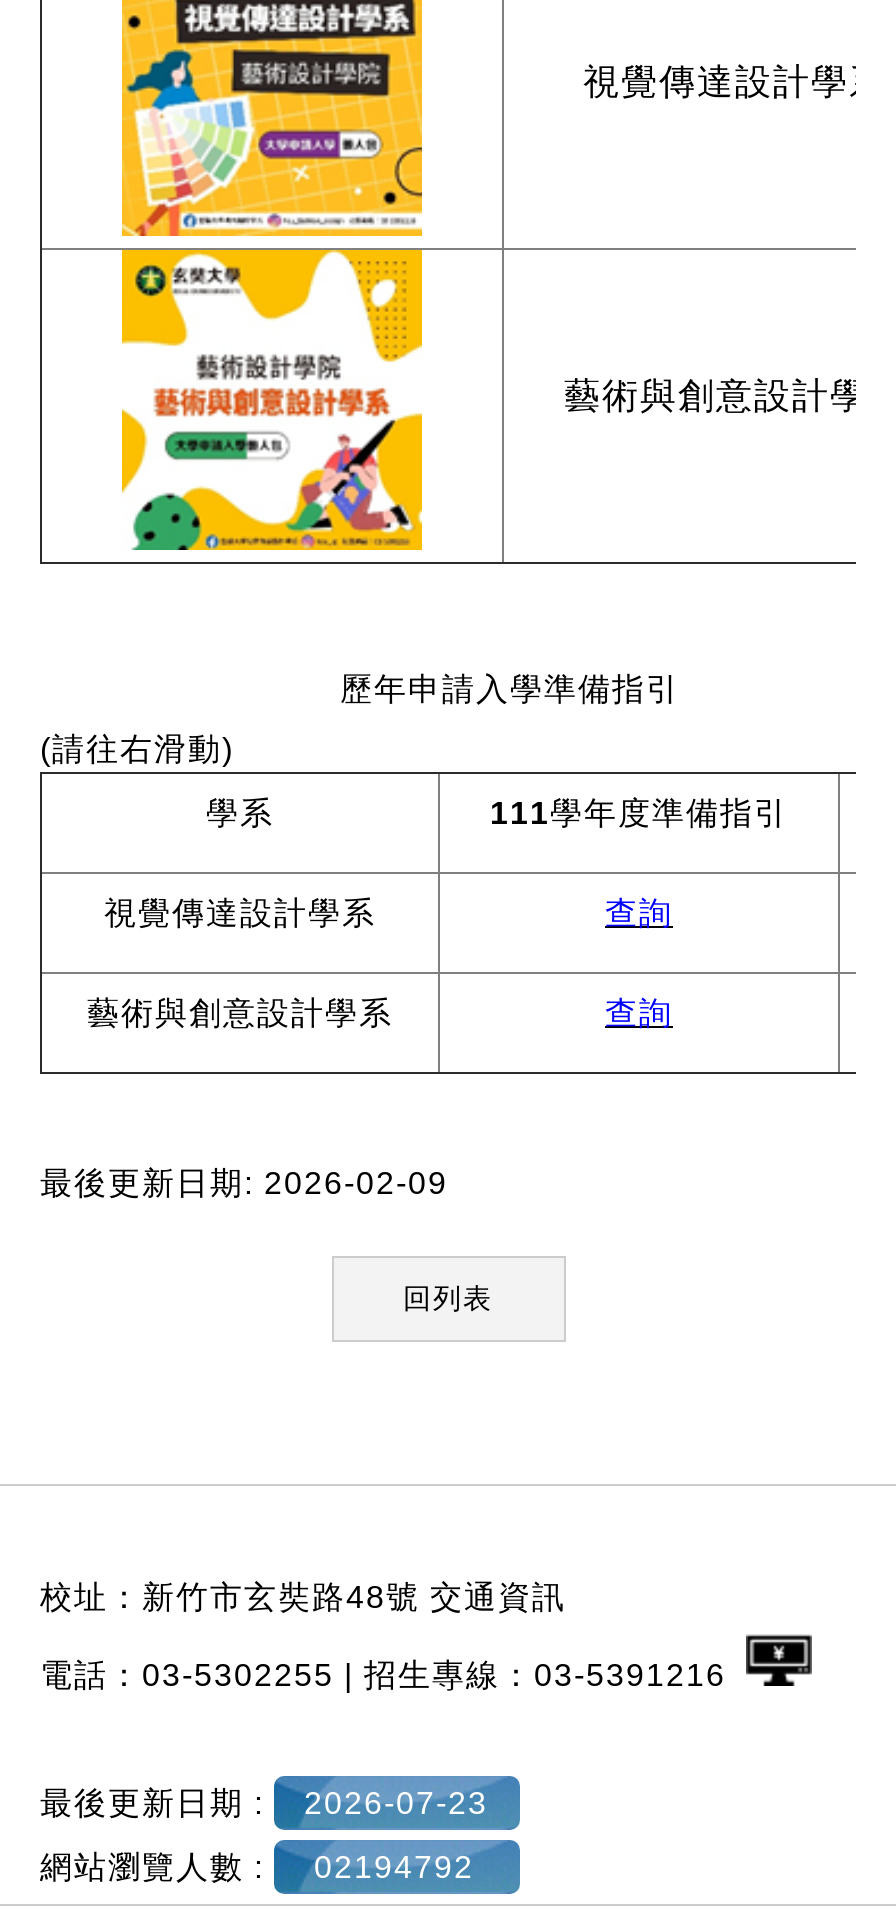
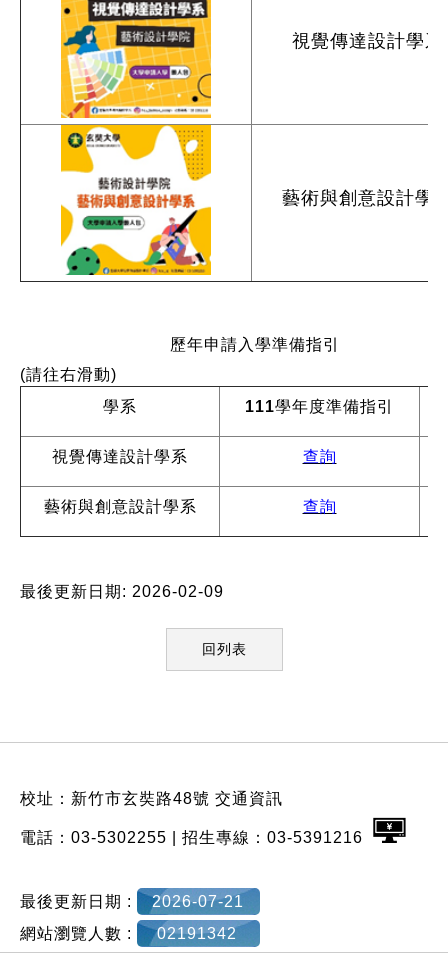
[40,1786,488,1820] 最後更新日期 : 2026-07-23 -> [20,893,244,910] 最後更新日期 : 2026-07-21
[40,1850,484,1884] 網站瀏覽人數 : 02194792 -> [20,925,242,942] 網站瀏覽人數 : 02191342

